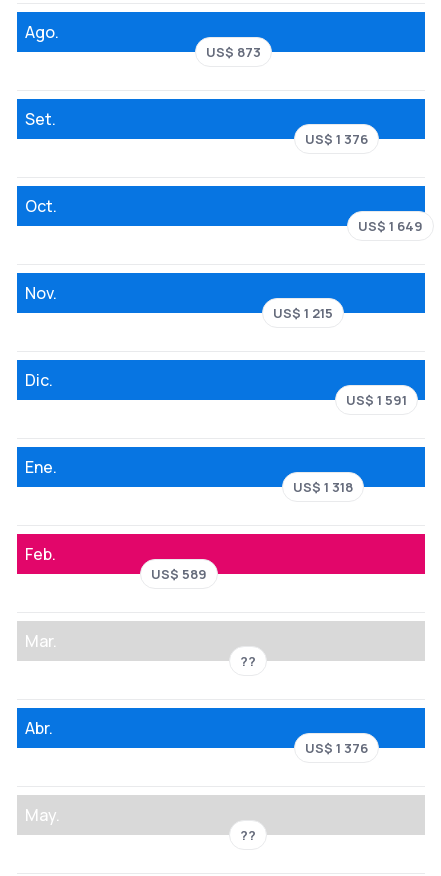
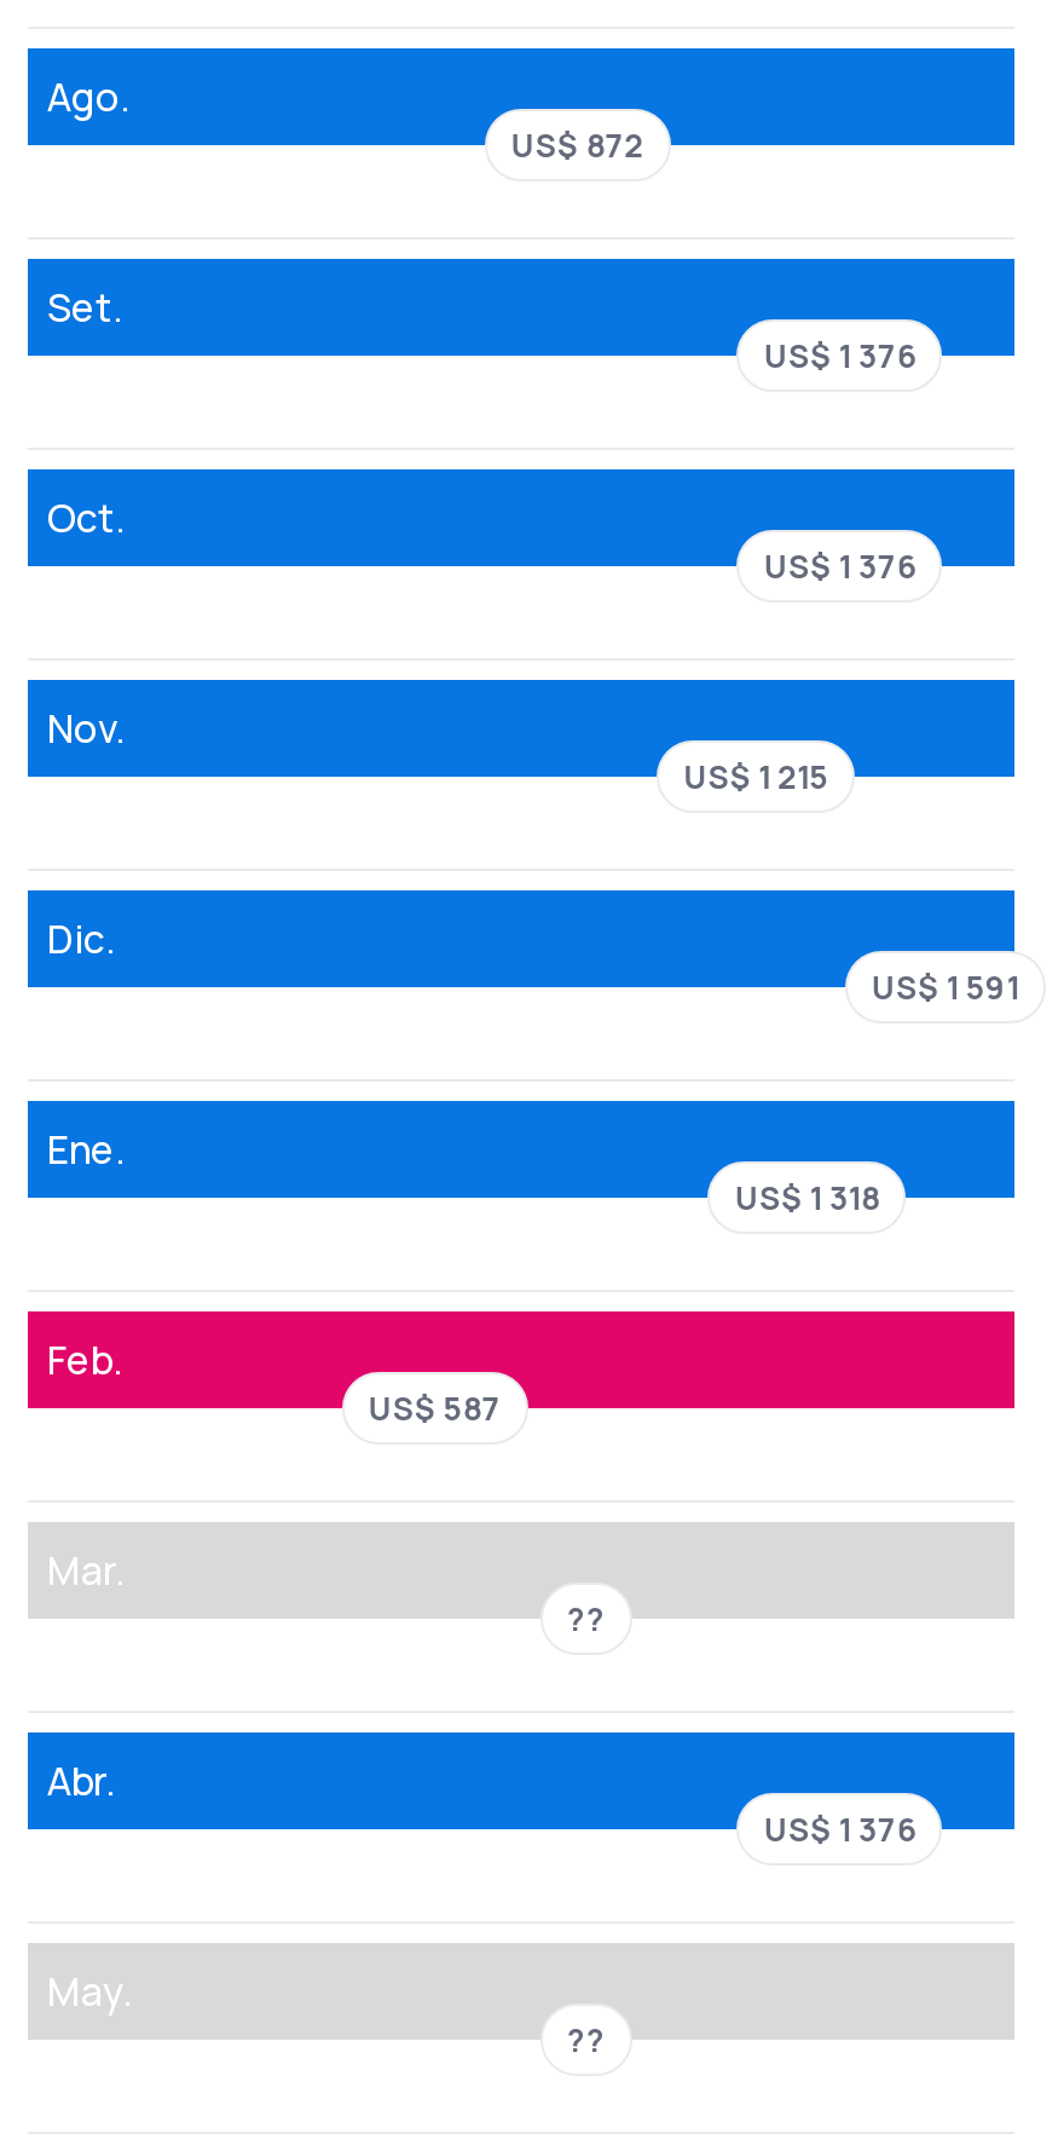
[206,43,261,61] US$ 873 -> [511,123,644,167] US$ 872
[358,217,423,235] US$ 1 649 -> [764,544,916,588] US$ 1 376
[151,565,207,583] US$ 589 -> [368,1386,501,1430] US$ 587

